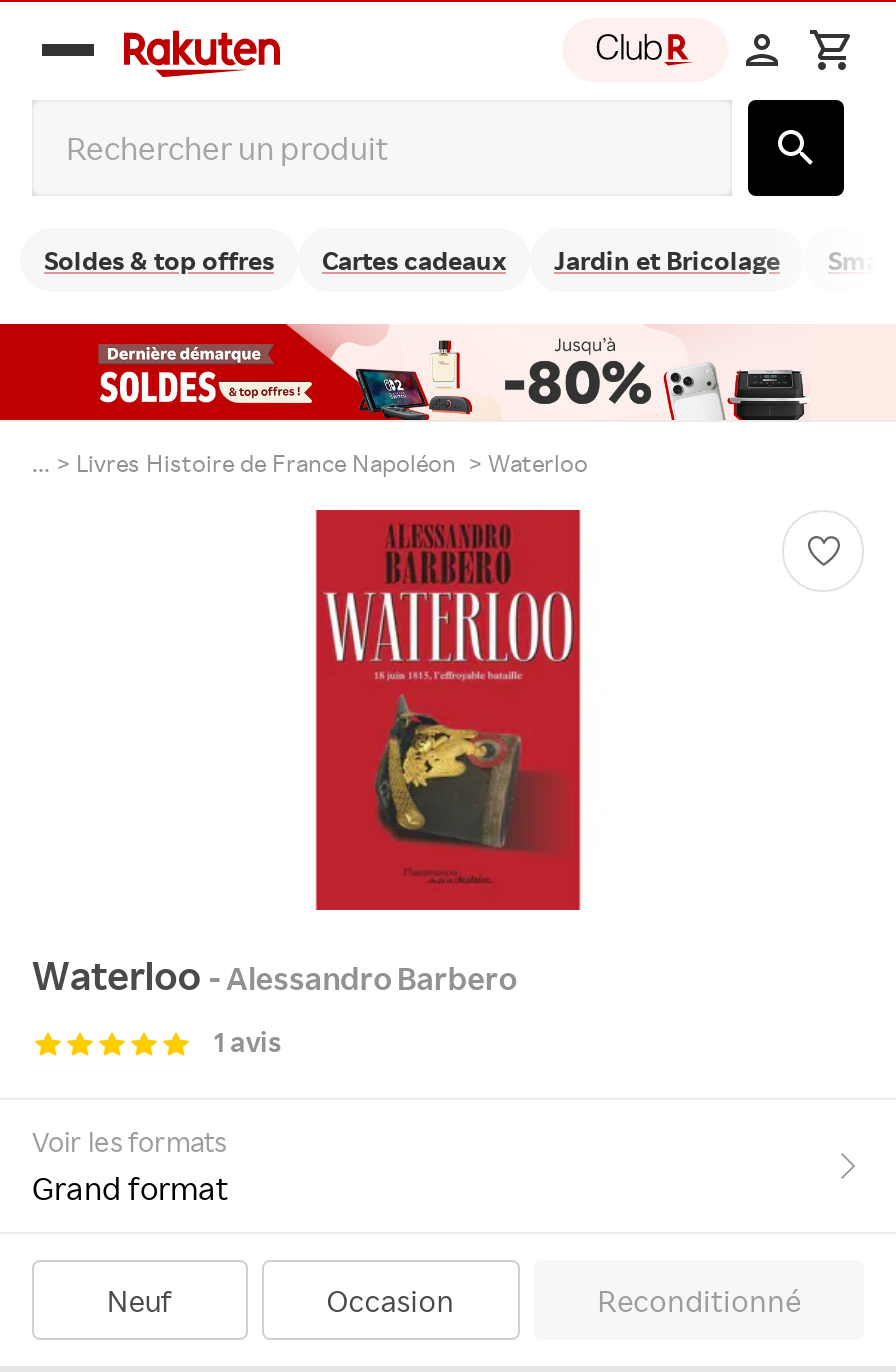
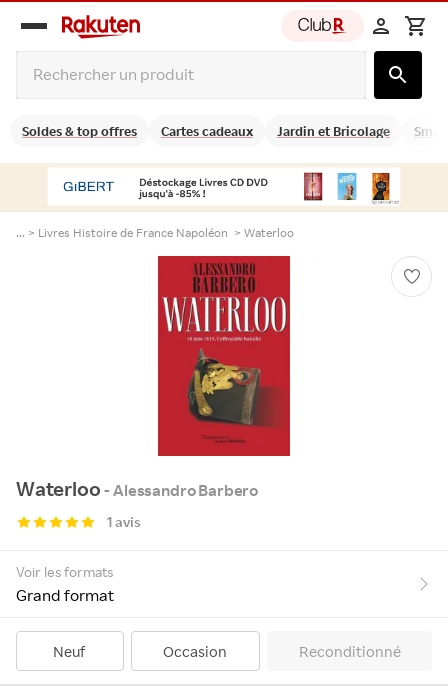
[6,322,806,422] [image] -> [3,162,402,210] [image]

